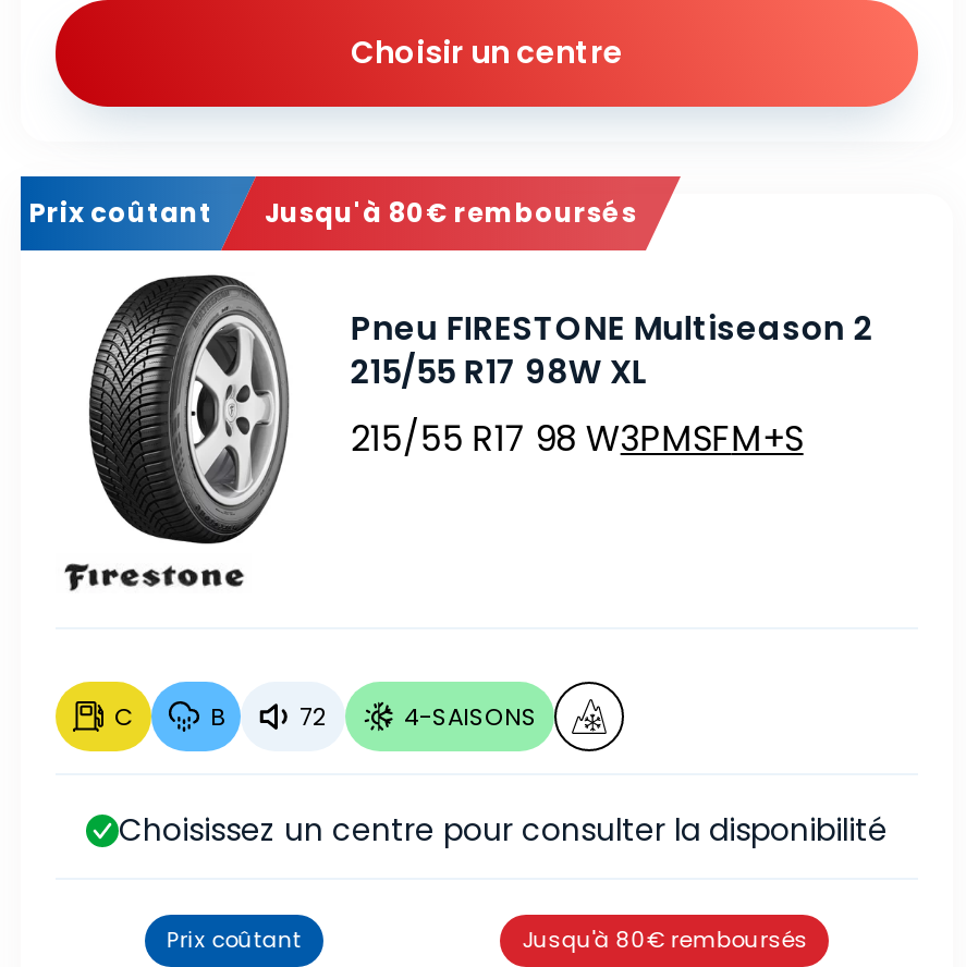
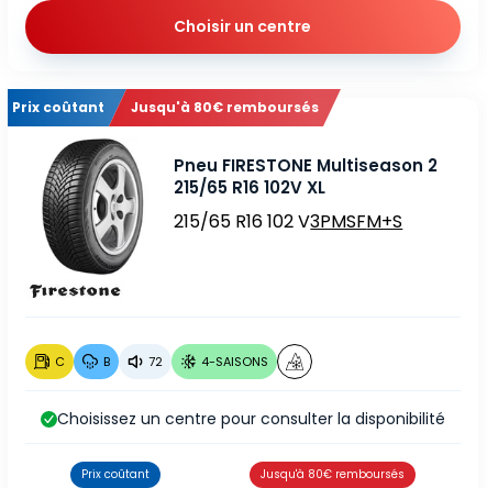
[350,348,646,394] 215/55 R17 98W XL -> [174,176,326,199] 215/65 R16 102V XL
[350,414,803,464] 215/55 R17 98 W3PMSFM+S -> [174,209,403,234] 215/65 R16 102 V3PMSFM+S

